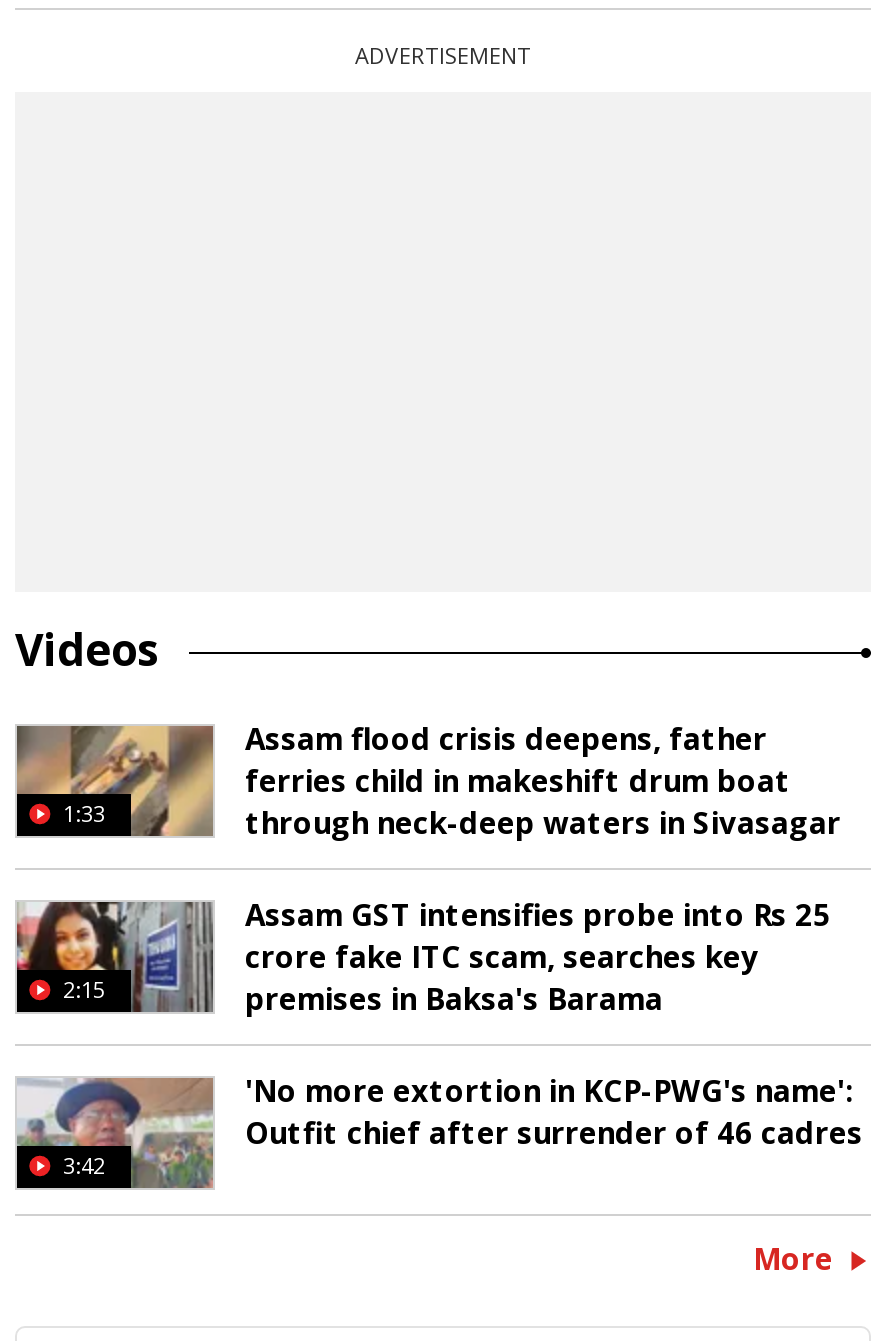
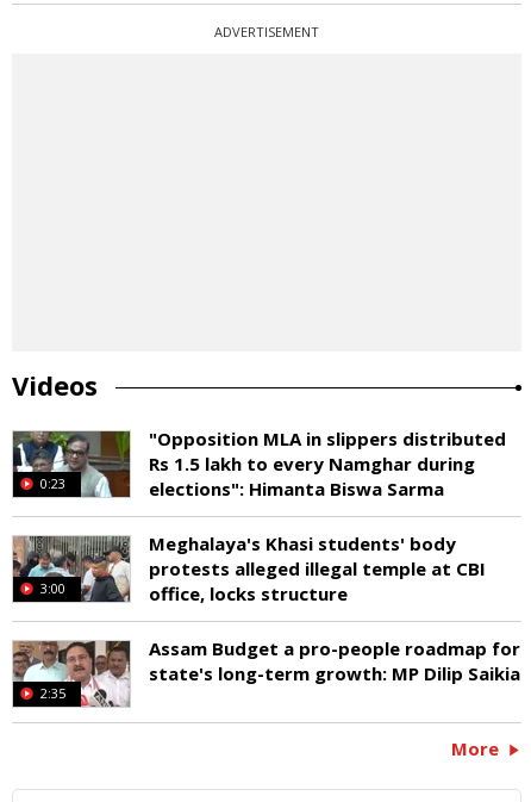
[15,724,215,838] [image] | 1:33 -> [12,430,131,497] [image] | 0:23
[245,717,841,841] Assam flood crisis deepens, father | ferries child in makeshift drum boat | through neck-deep waters in Sivasagar -> [149,426,506,500] "Opposition MLA in slippers distributed | Rs 1.5 lakh to every Namghar during | elections": Himanta Biswa Sarma
[17,902,215,1012] [image] | 2:15 -> [13,536,130,602] [image] | 3:00
[245,893,831,1017] Assam GST intensifies probe into Rs 25 | crore fake ITC scam, searches key | premises in Baksa's Barama -> [149,531,486,605] Meghalaya's Khasi students' body | protests alleged illegal temple at CBI | office, locks structure
[17,1076,215,1190] [image] | 3:42 -> [12,640,131,708] [image] | 2:35
[245,1069,863,1151] 'No more extortion in KCP-PWG's name': | Outfit chief after surrender of 46 cadres -> [149,636,520,685] Assam Budget a pro-people roadmap for | state's long-term growth: MP Dilip Saikia

